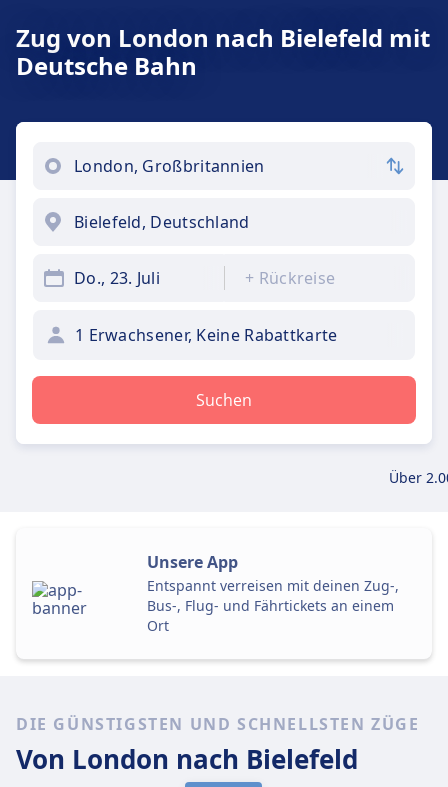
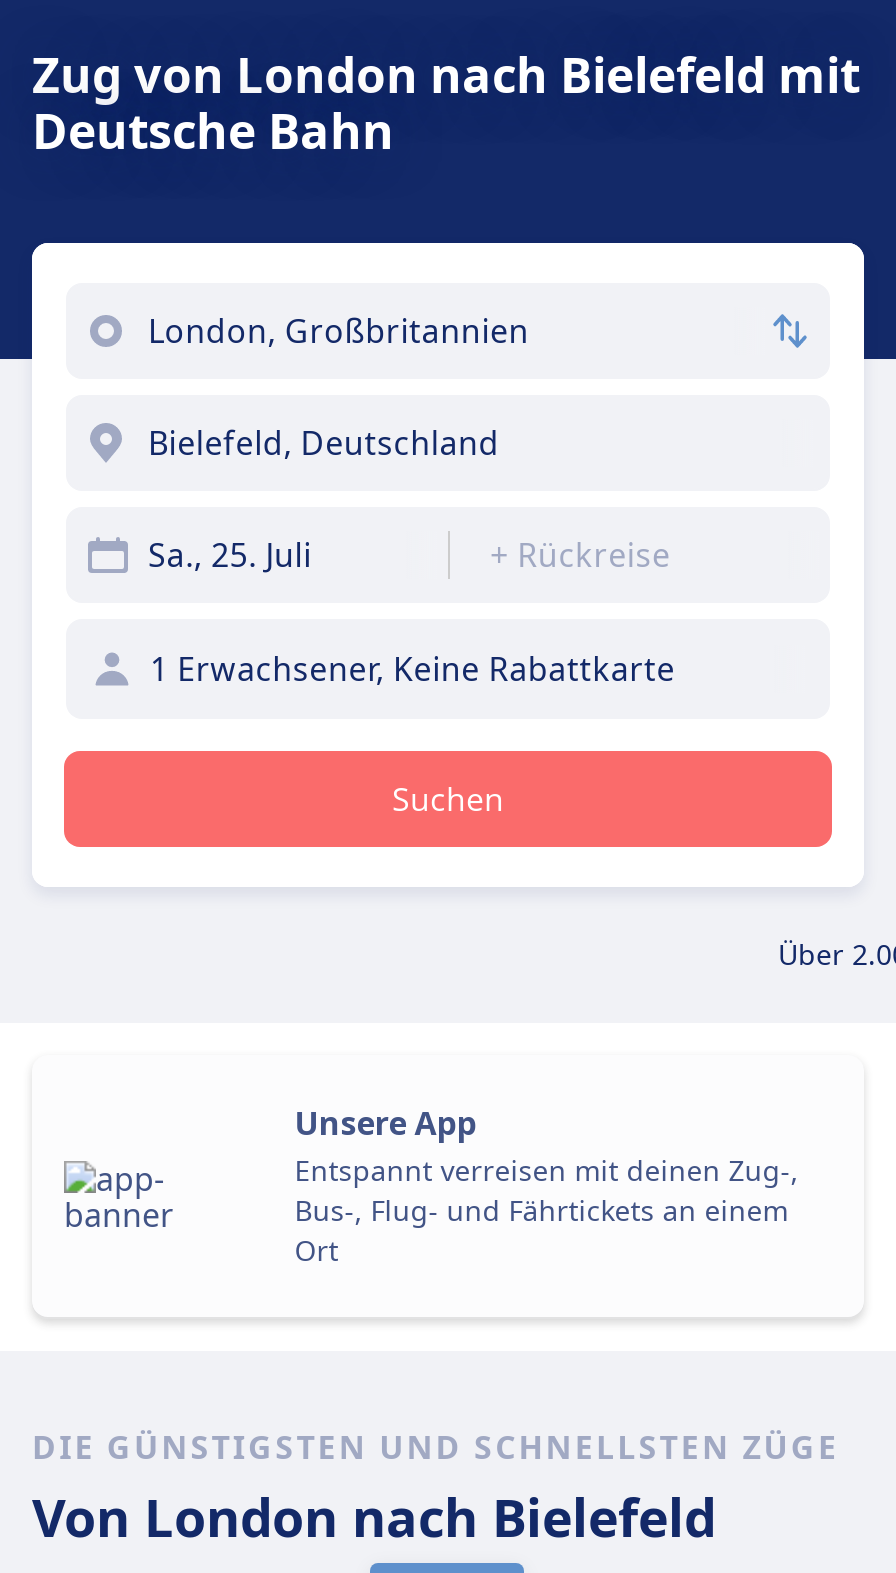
[74,267,160,289] Do., 23. Juli -> [148,533,312,577] Sa., 25. Juli

